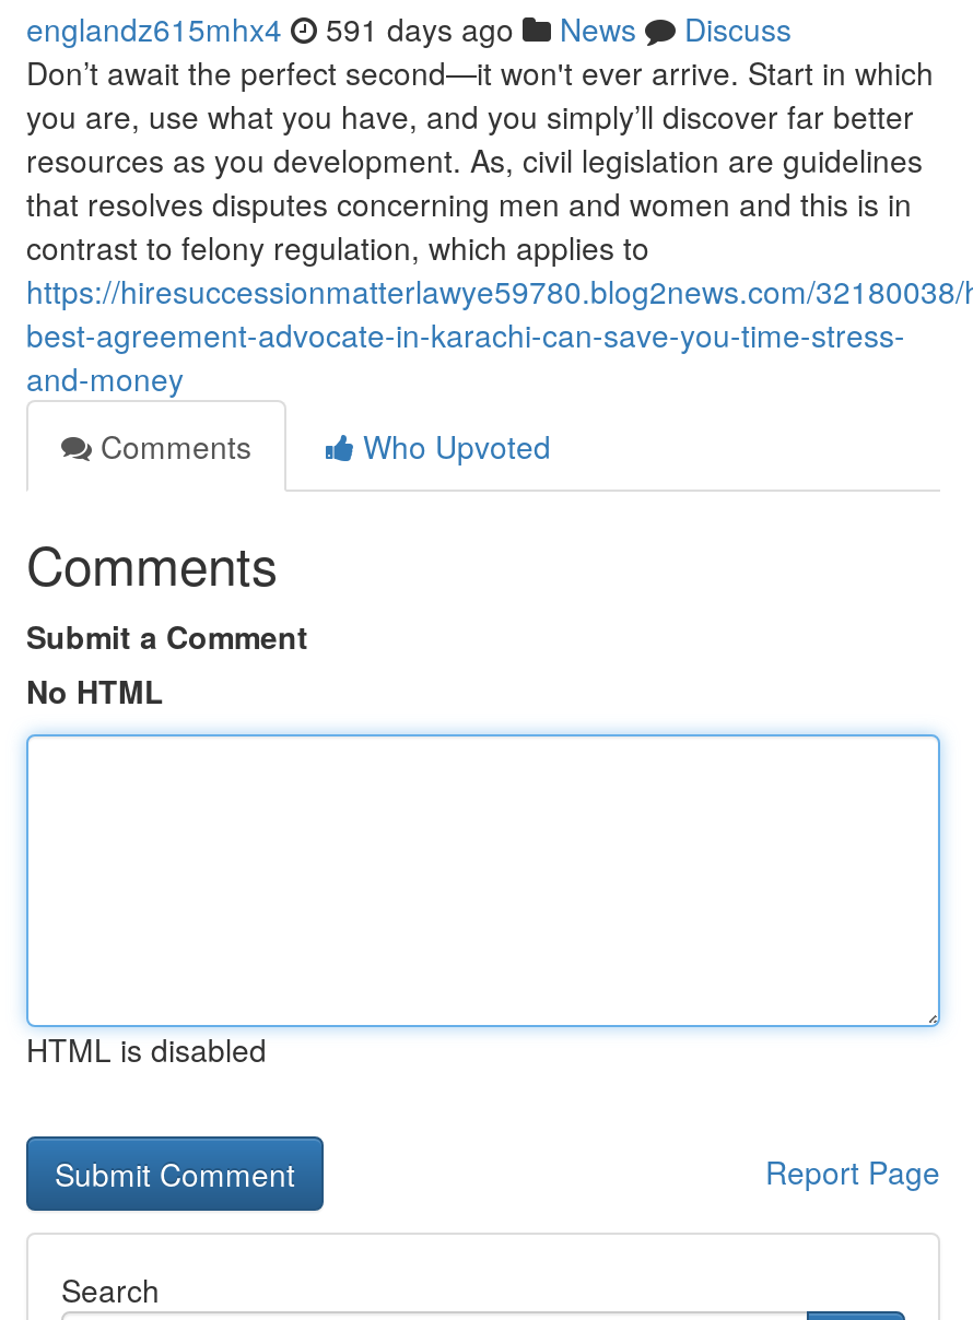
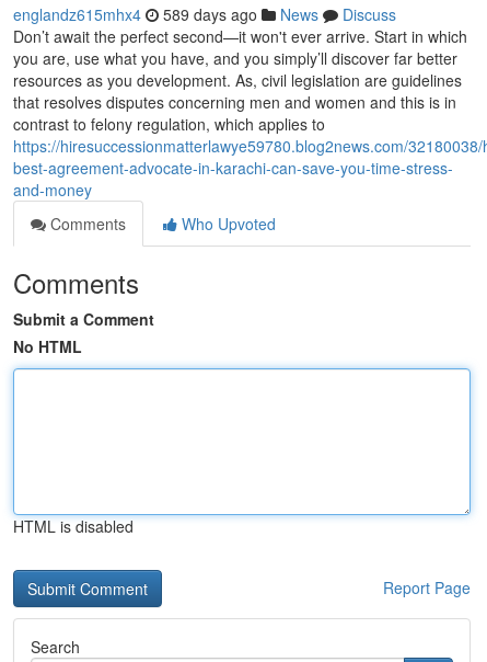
[26,7,792,50] englandz615mhx4 591 days ago News Discuss -> [13,3,396,25] englandz615mhx4 589 days ago News Discuss

